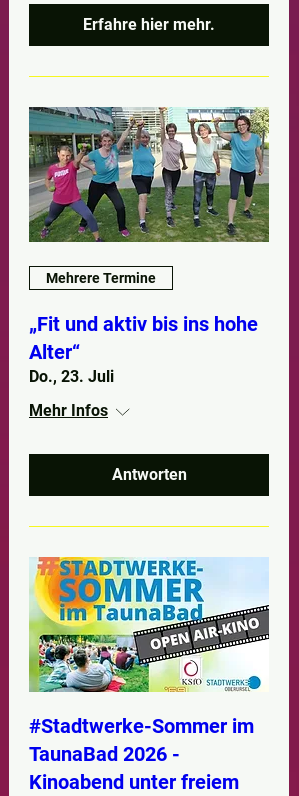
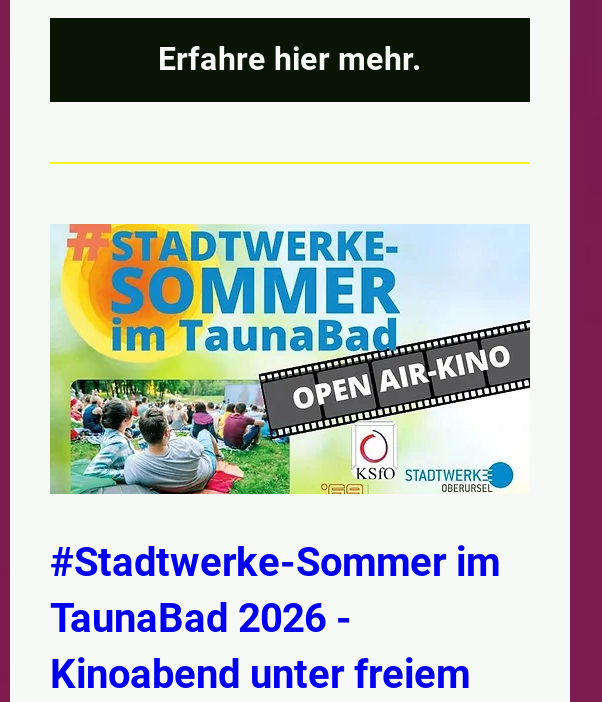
[28,106,270,484] [image] | Mehrere Termine | „Fit und aktiv bis ins hohe | Alter“ | Do., 23. Juli | Mehr Infos | Antworten -> none

